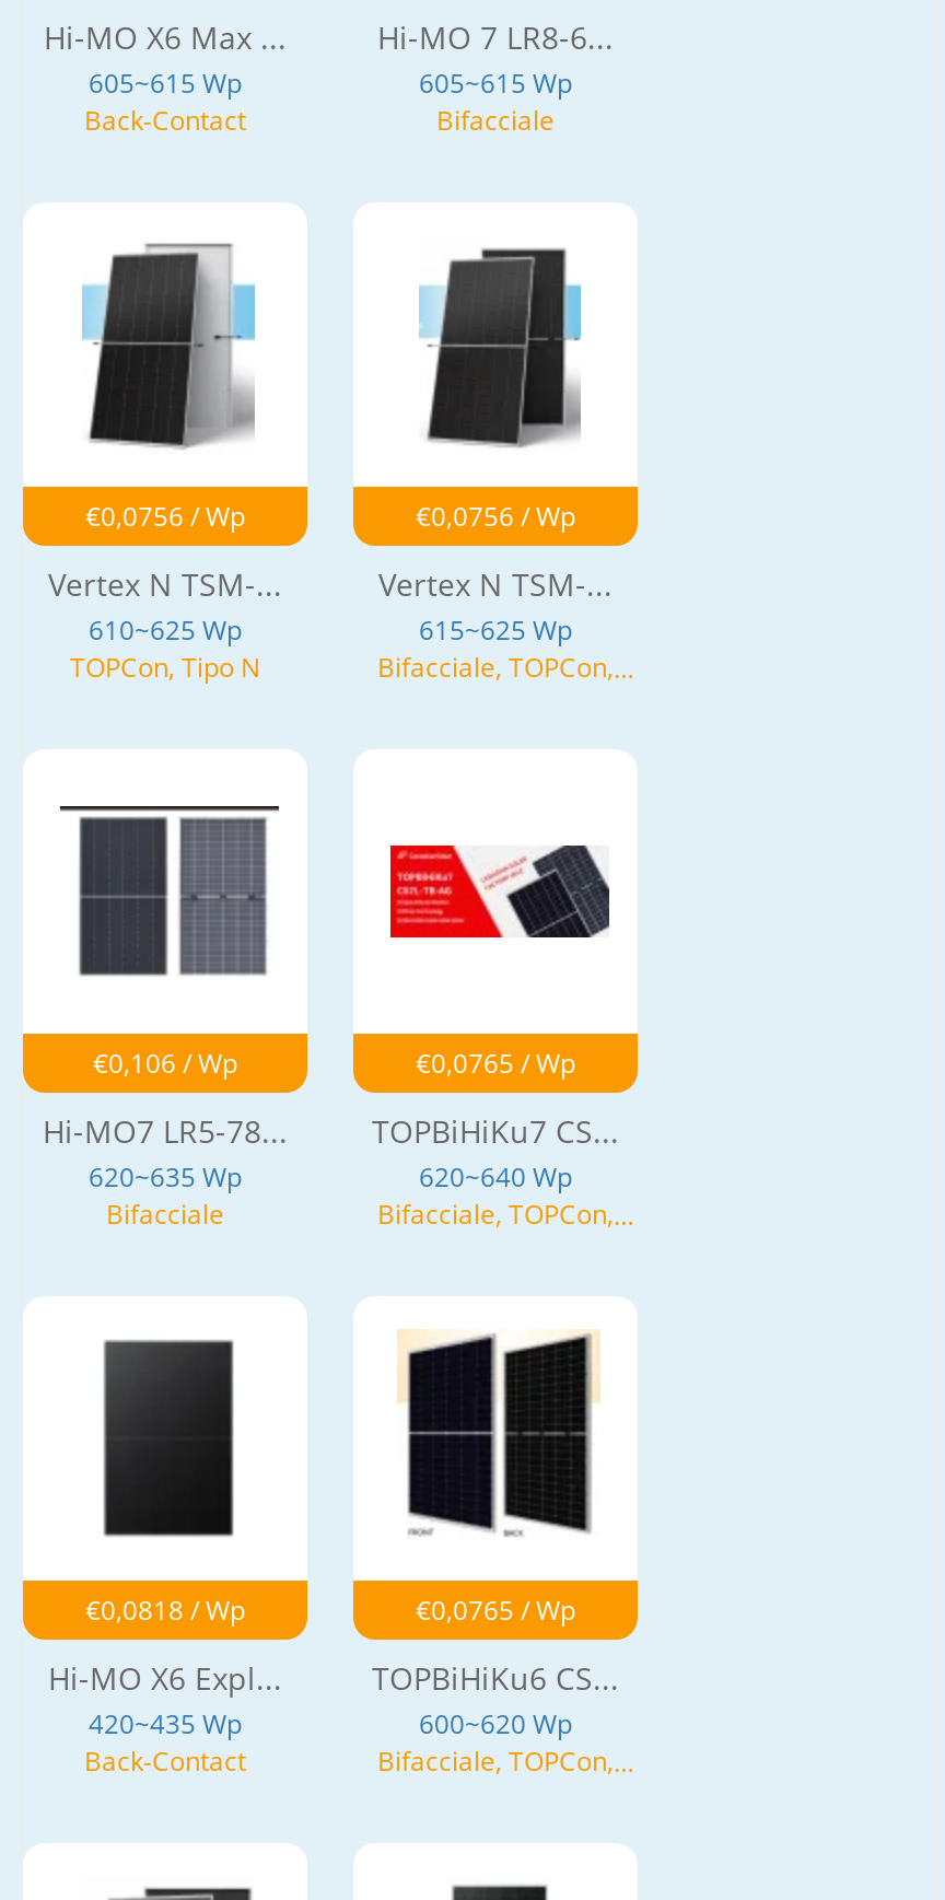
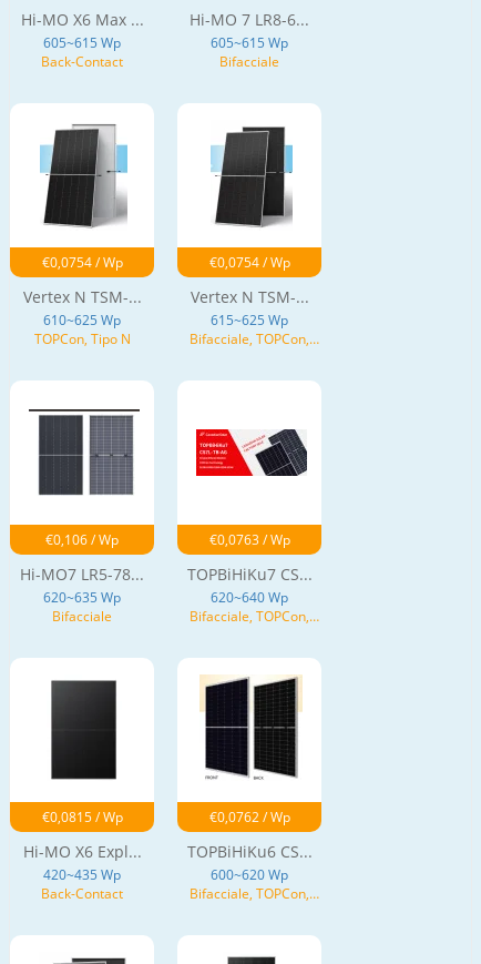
[85,498,245,536] €0,0756 / Wp -> [42,253,122,272] €0,0754 / Wp
[416,498,575,536] €0,0756 / Wp -> [209,253,290,272] €0,0754 / Wp
[416,1045,575,1082] €0,0765 / Wp -> [209,531,290,549] €0,0763 / Wp
[85,1592,245,1629] €0,0818 / Wp -> [42,808,122,827] €0,0815 / Wp
[416,1592,575,1629] €0,0765 / Wp -> [209,808,290,827] €0,0762 / Wp

